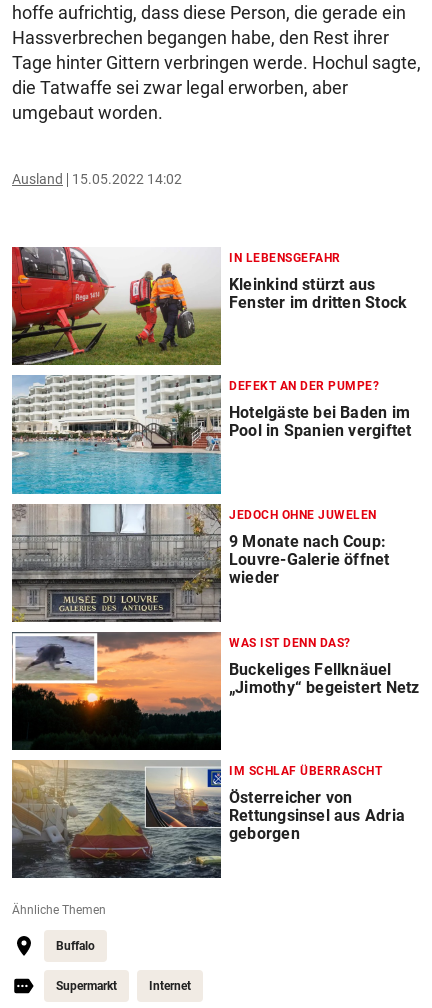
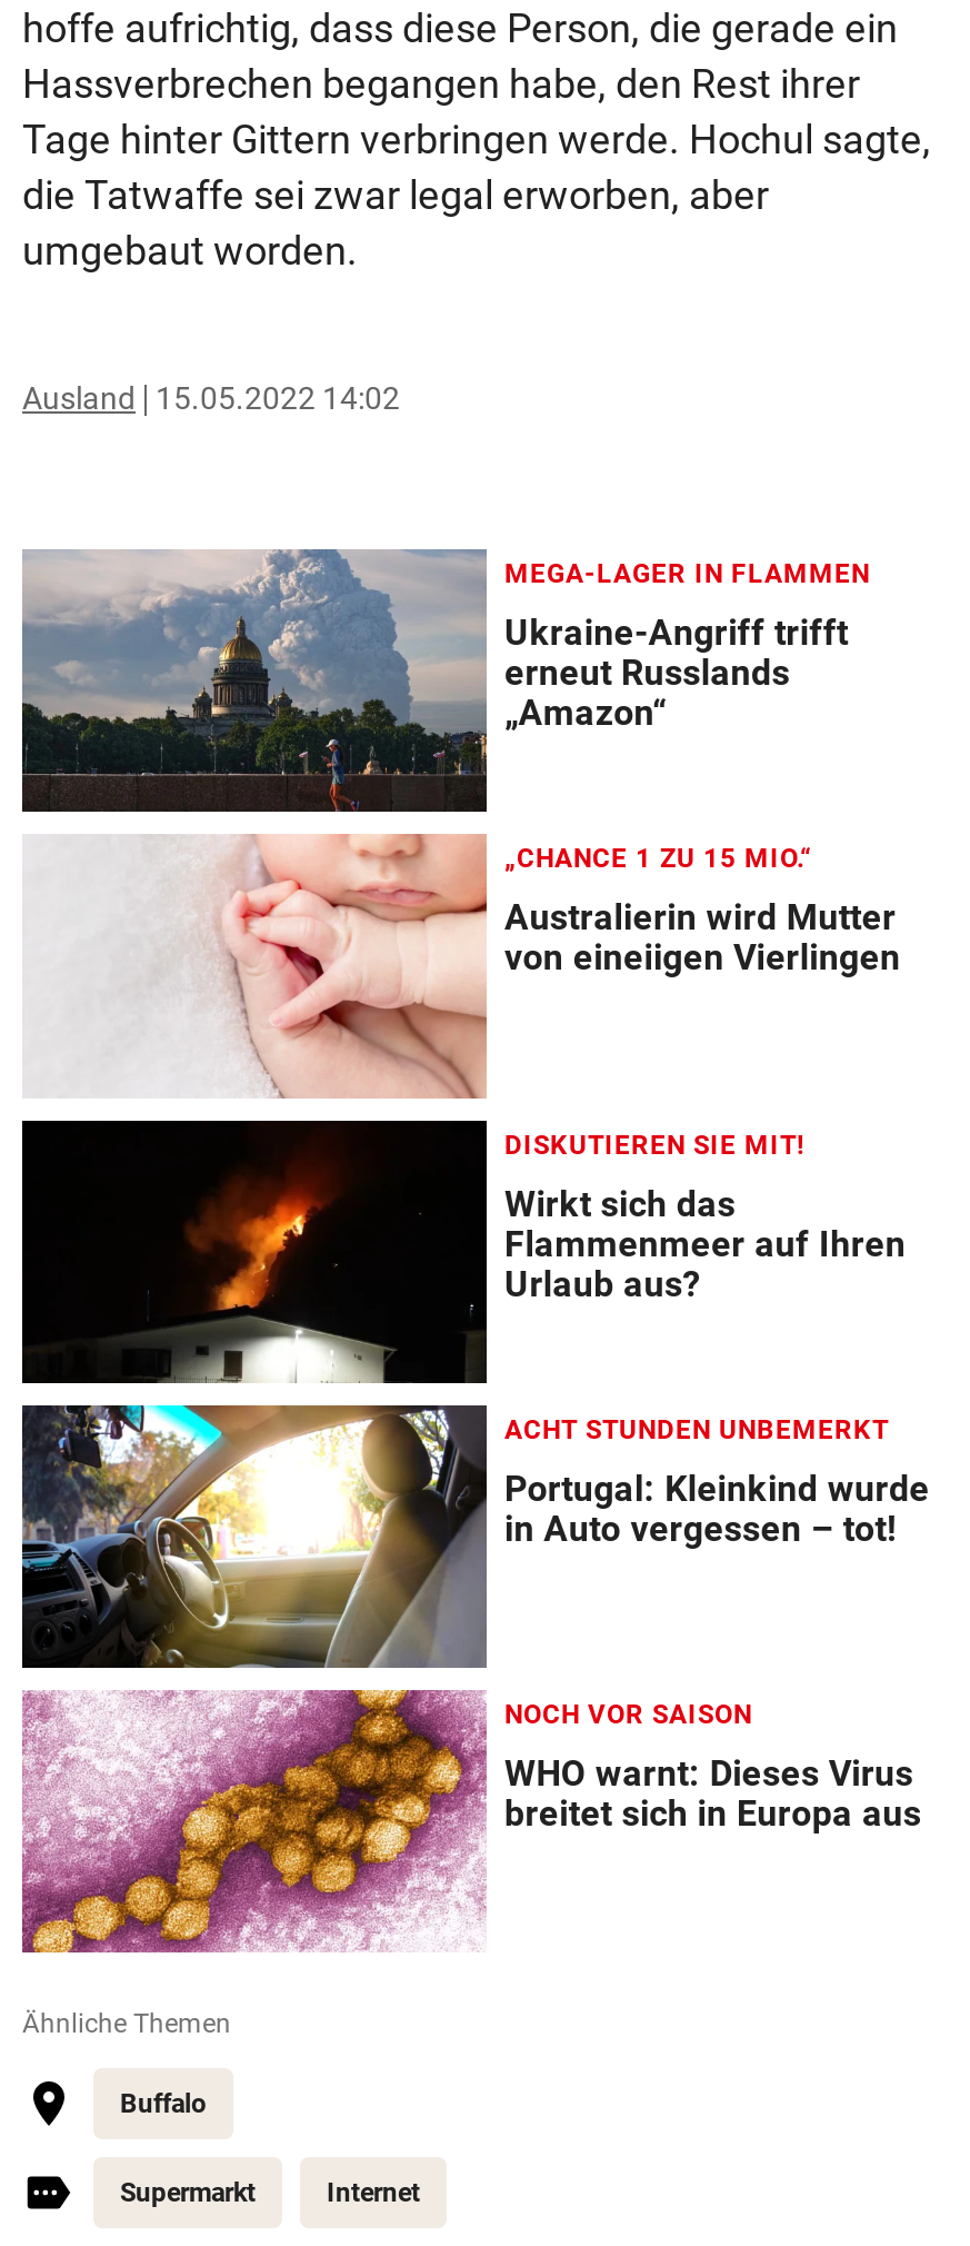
[11,246,340,365] [image] | IN LEBENSGEFAHR -> [20,547,870,812] [image] | MEGA-LAGER IN FLAMMEN
[229,275,407,312] Kleinkind stürzt aus | Fenster im dritten Stock -> [504,612,848,735] Ukraine-Angriff trifft | erneut Russlands | „Amazon“
[11,375,379,495] [image] | DEFEKT AN DER PUMPE? -> [22,834,812,1101] [image] | „CHANCE 1 ZU 15 MIO.“
[229,403,411,440] Hotelgäste bei Baden im | Pool in Spanien vergiftet -> [504,897,900,980] Australierin wird Mutter | von eineiigen Vierlingen
[11,503,376,623] [image] | JEDOCH OHNE JUWELEN -> [20,1119,804,1385] [image] | DISKUTIEREN SIE MIT!
[229,531,389,586] 9 Monate nach Coup: | Louvre-Galerie öffnet | wieder -> [504,1182,906,1304] Wirkt sich das | Flammenmeer auf Ihren | Urlaub aus?
[11,631,350,751] [image] | WAS IST DENN DAS? -> [20,1403,889,1670] [image] | ACHT STUNDEN UNBEMERKT
[229,660,419,697] Buckeliges Fellknäuel | „Jimothy“ begeistert Netz -> [504,1467,930,1549] Portugal: Kleinkind wurde | in Auto vergessen – tot!
[11,760,382,879] [image] | IM SCHLAF ÜBERRASCHT -> [20,1688,752,1955] [image] | NOCH VOR SAISON
[229,788,405,843] Österreicher von | Rettungsinsel aus Adria | geborgen -> [504,1752,921,1834] WHO warnt: Dieses Virus | breitet sich in Europa aus

